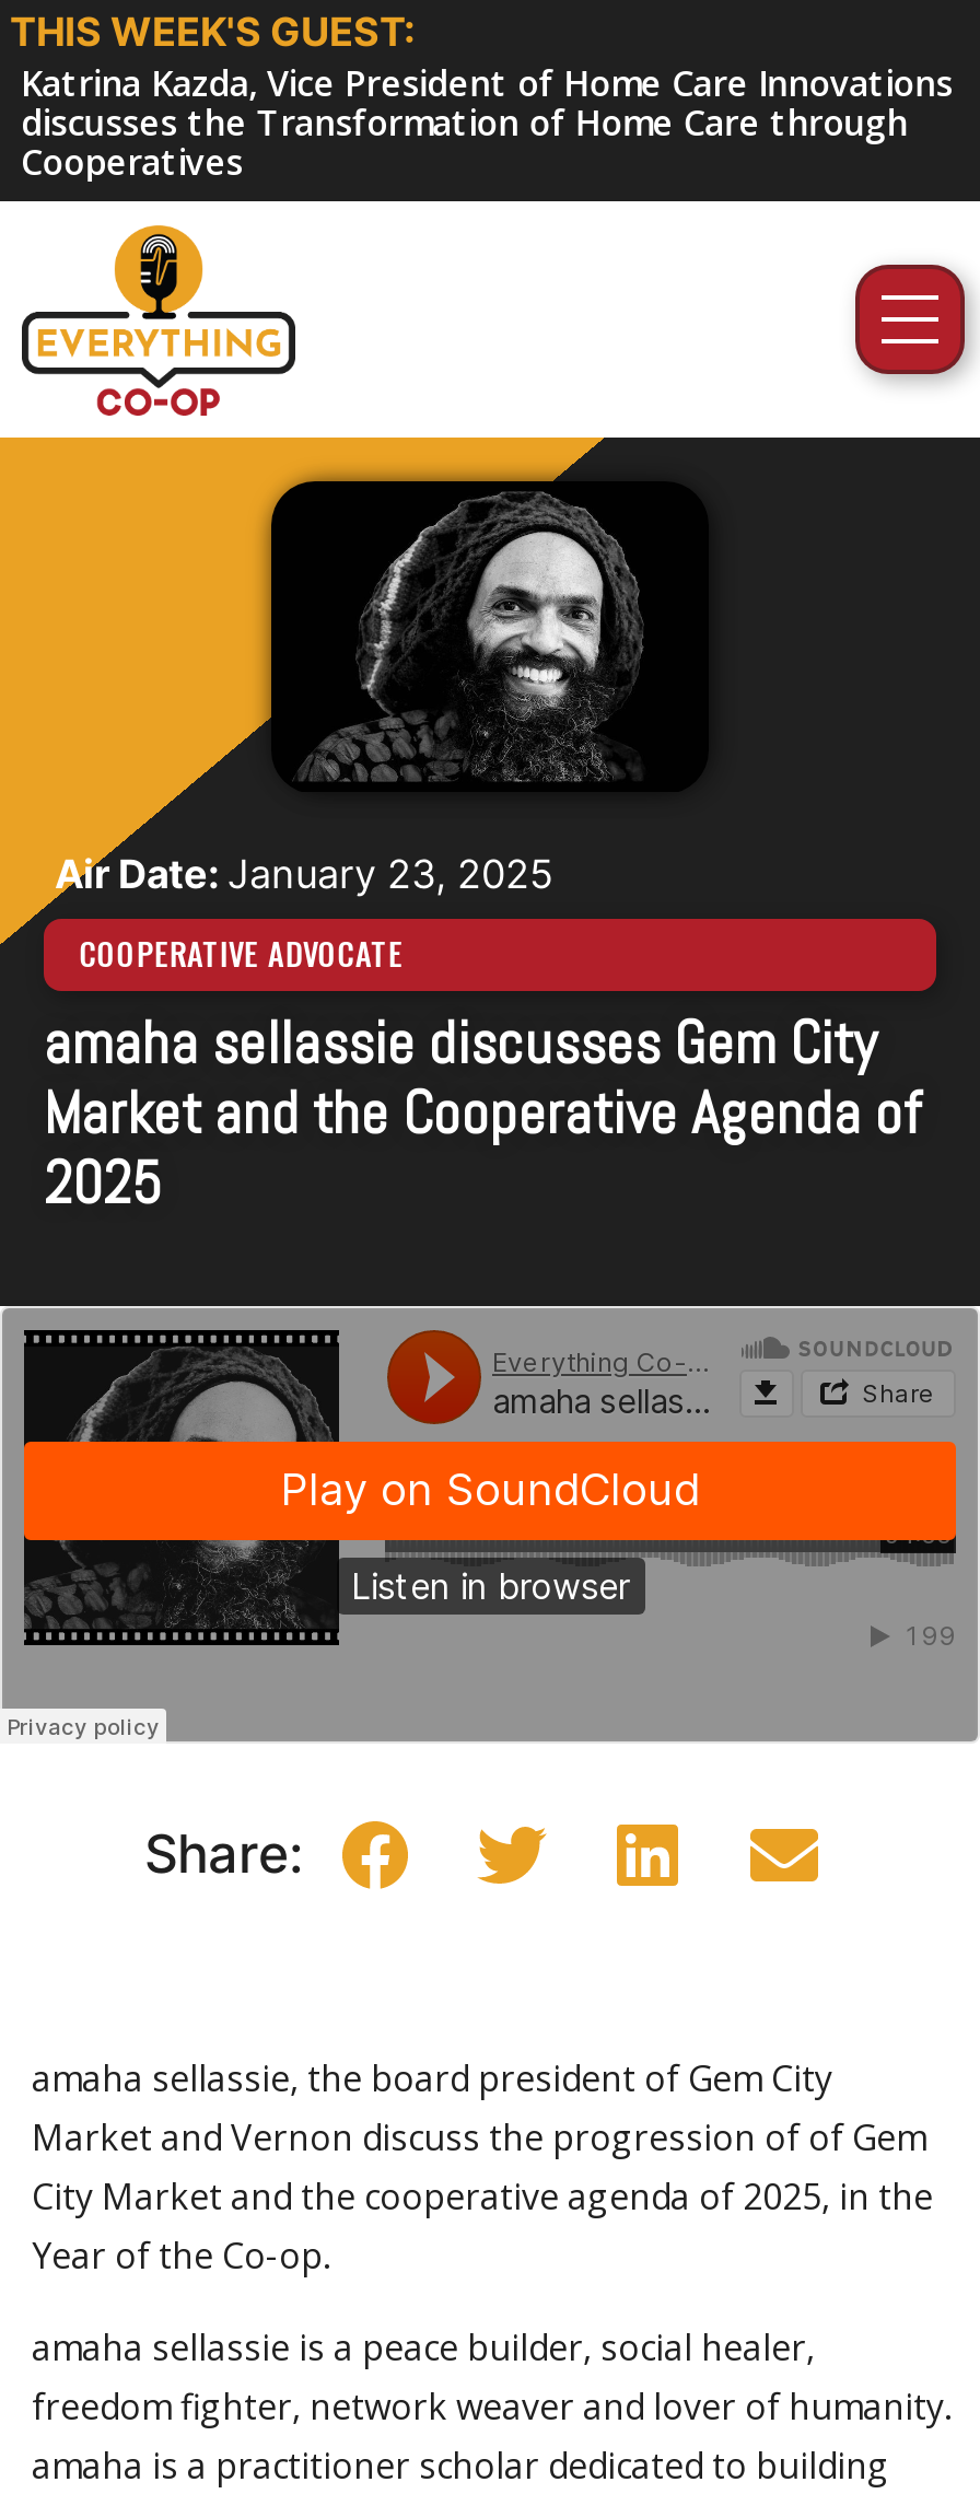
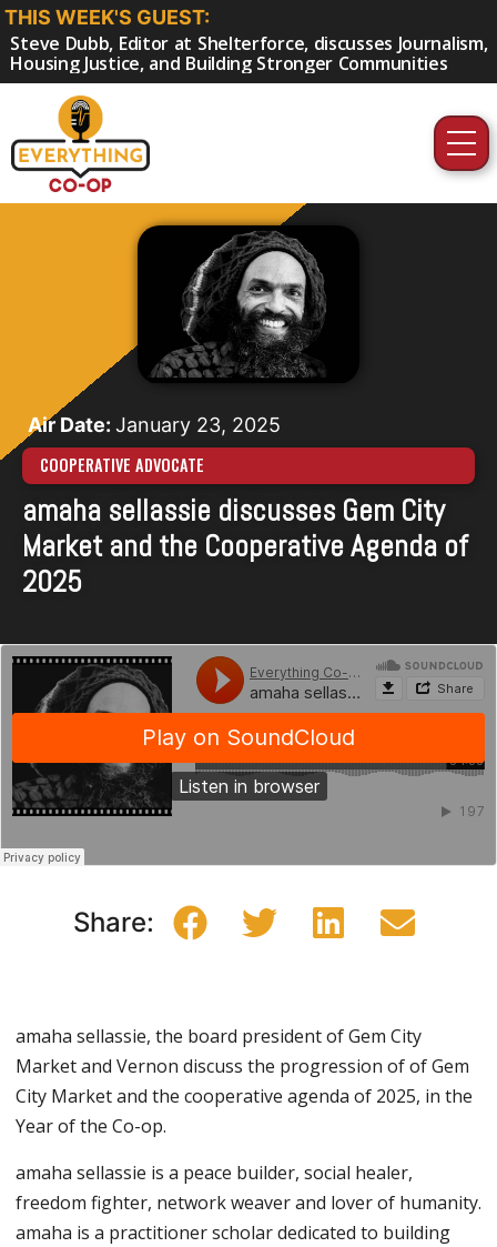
[21,60,952,187] Katrina Kazda, Vice President of Home Care Innovations | discusses the Transformation of Home Care through | Cooperatives -> [11,32,487,76] Steve Dubb, Editor at Shelterforce, discusses Journalism, | Housing Justice, and Building Stronger Communities

